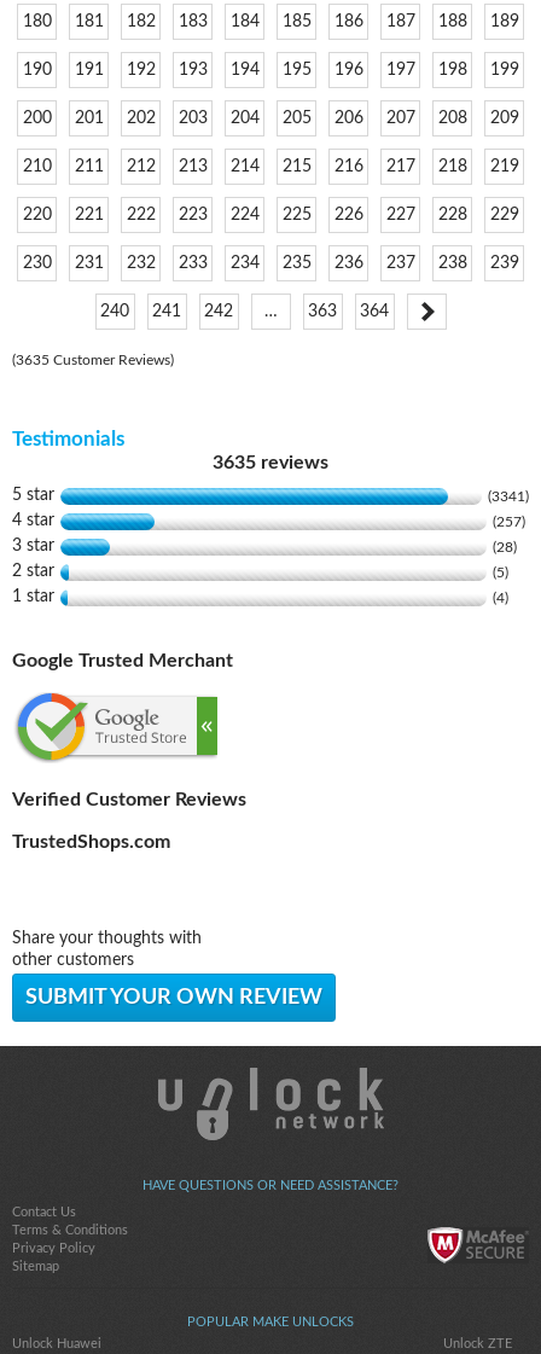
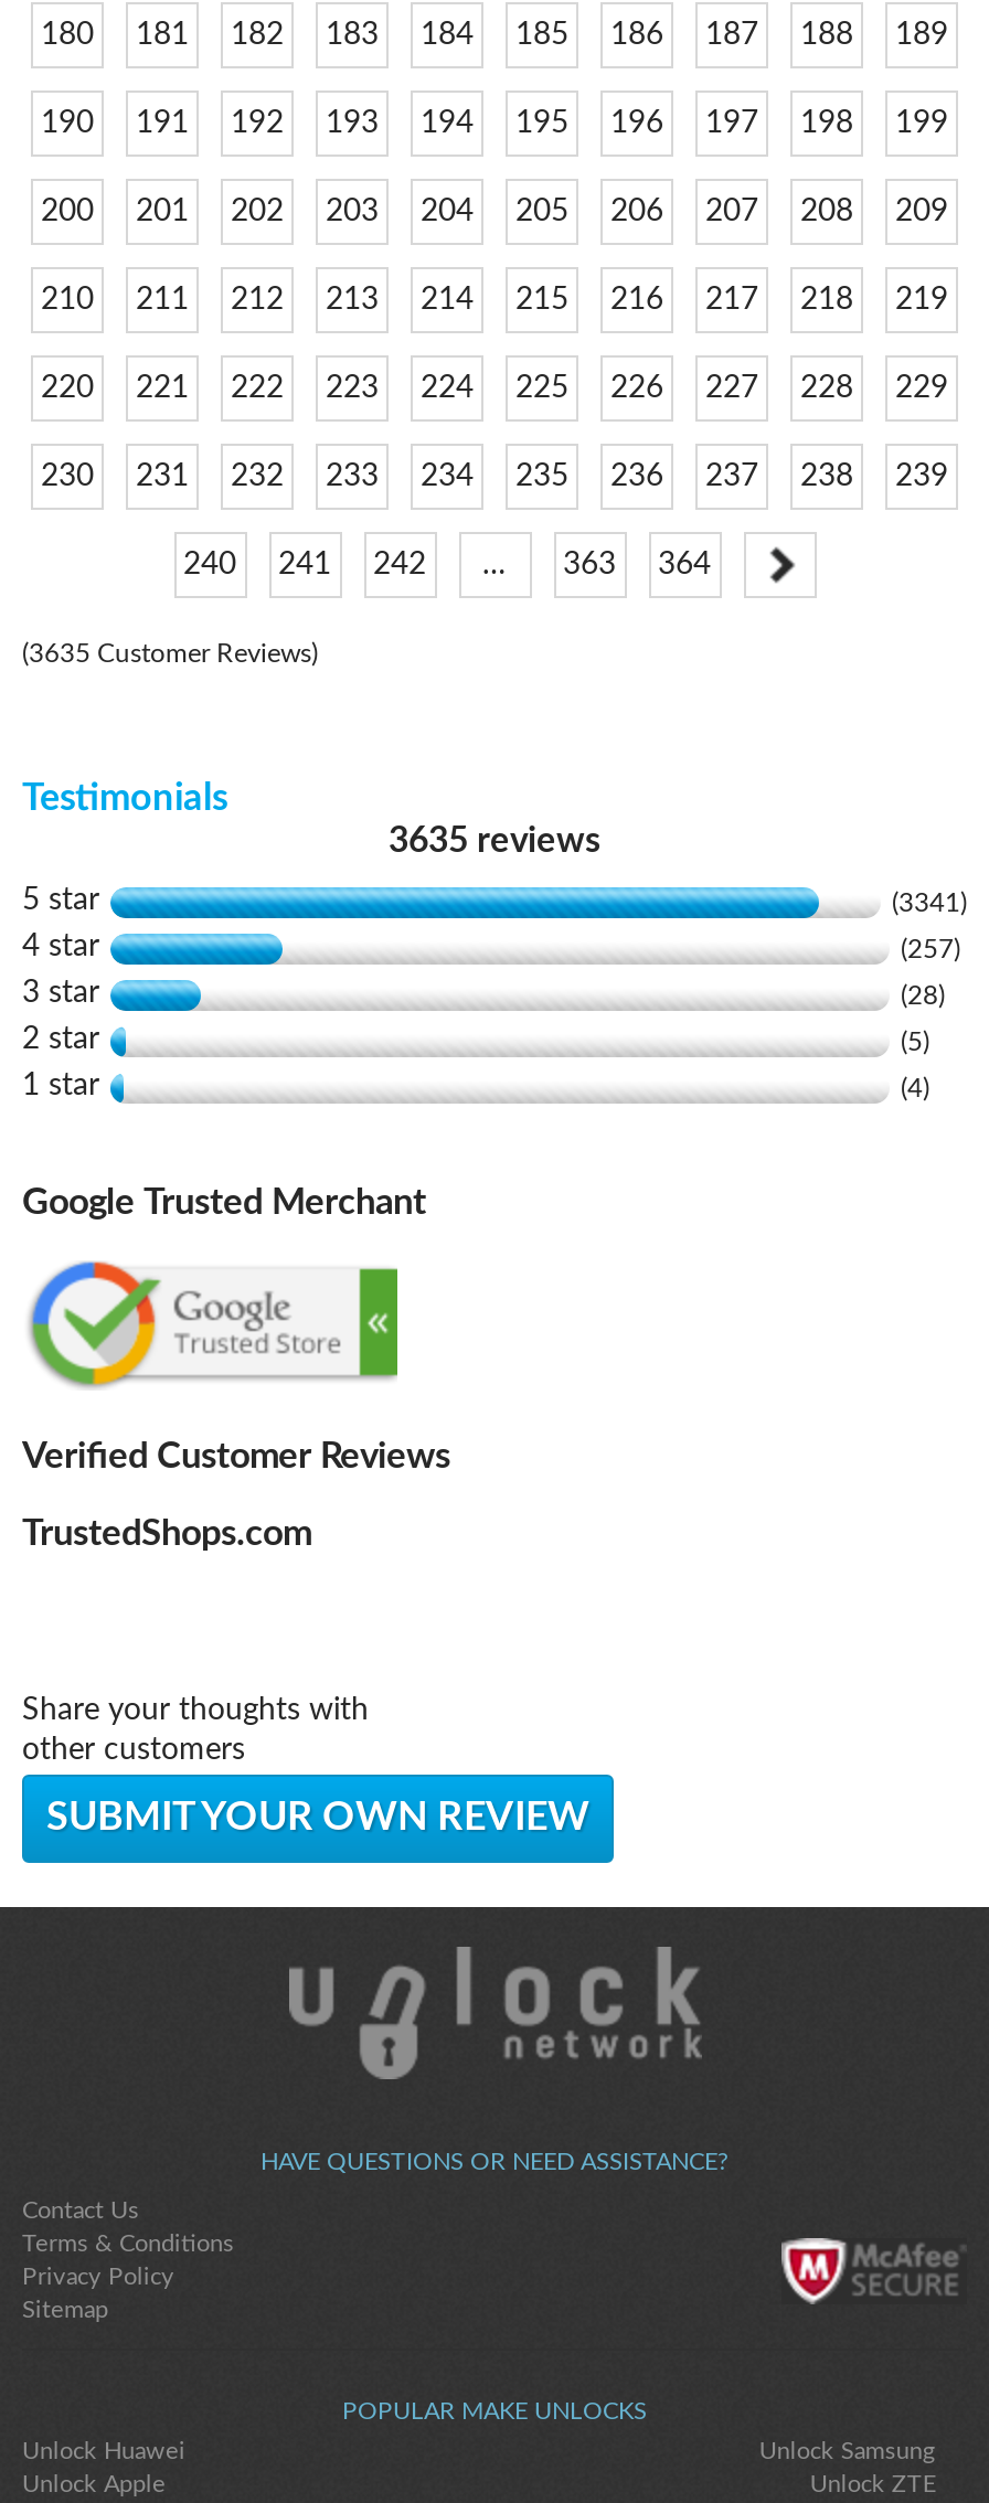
none -> [22,2439,936,2496] Unlock Samsung | Unlock Apple

